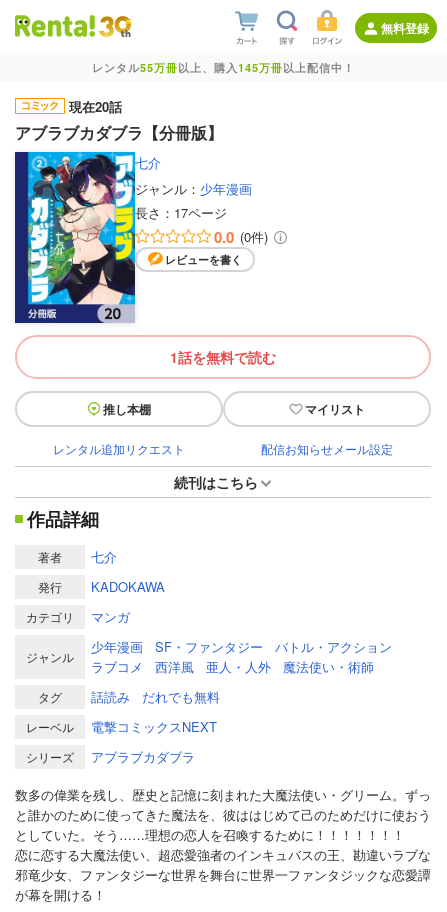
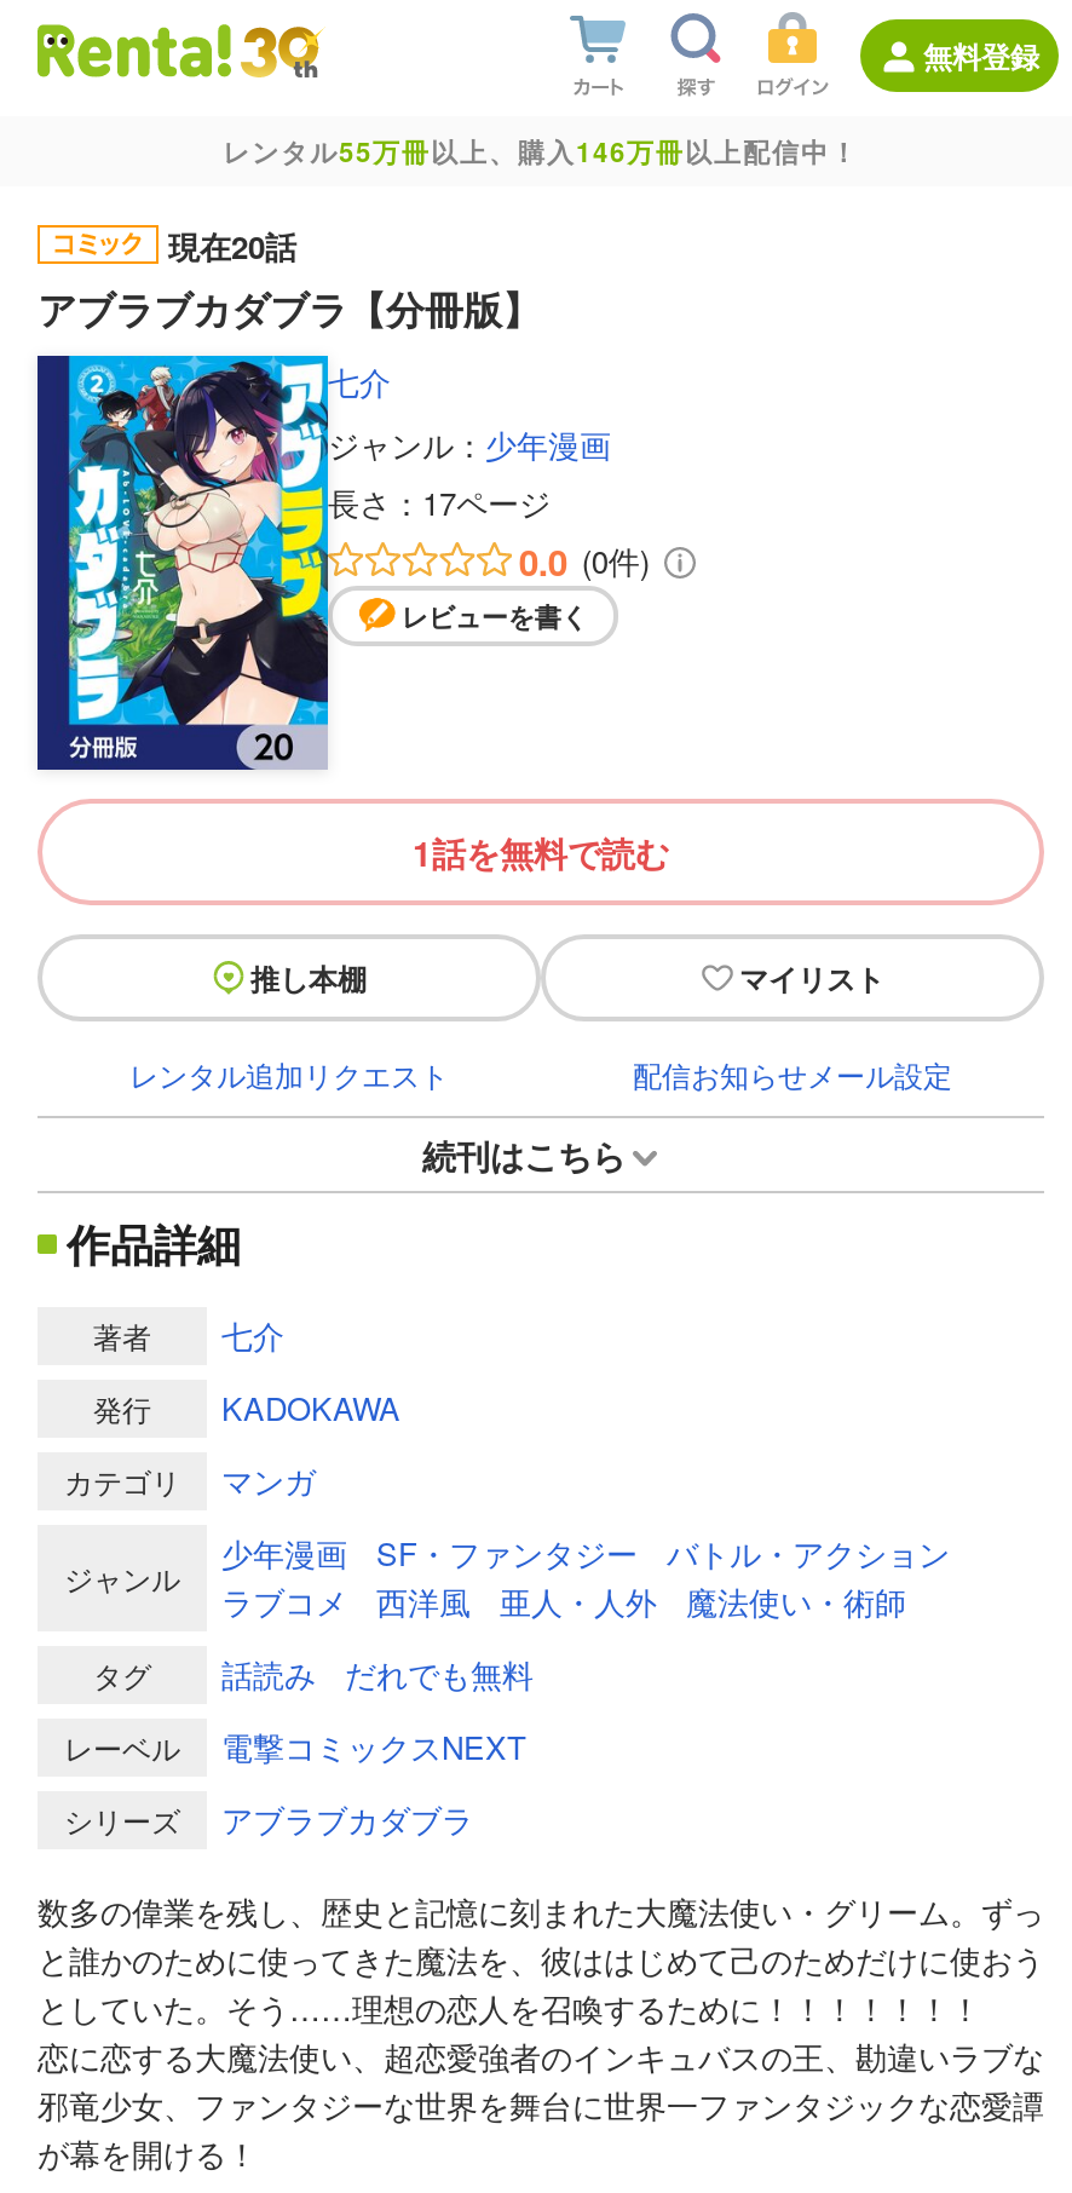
[91,60,354,75] レンタル55万冊以上、購入145万冊以上配信中！ -> [223,133,859,169] レンタル55万冊以上、購入146万冊以上配信中！

